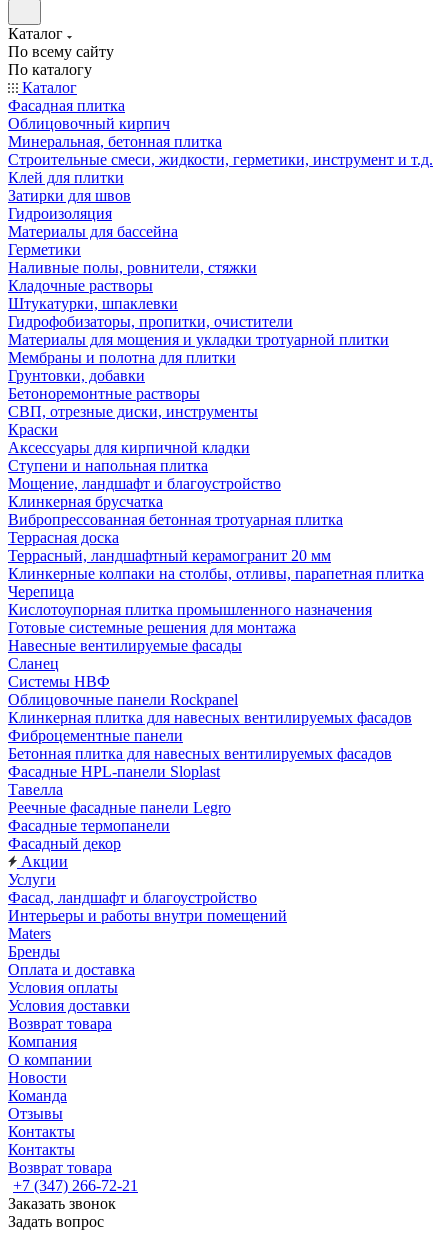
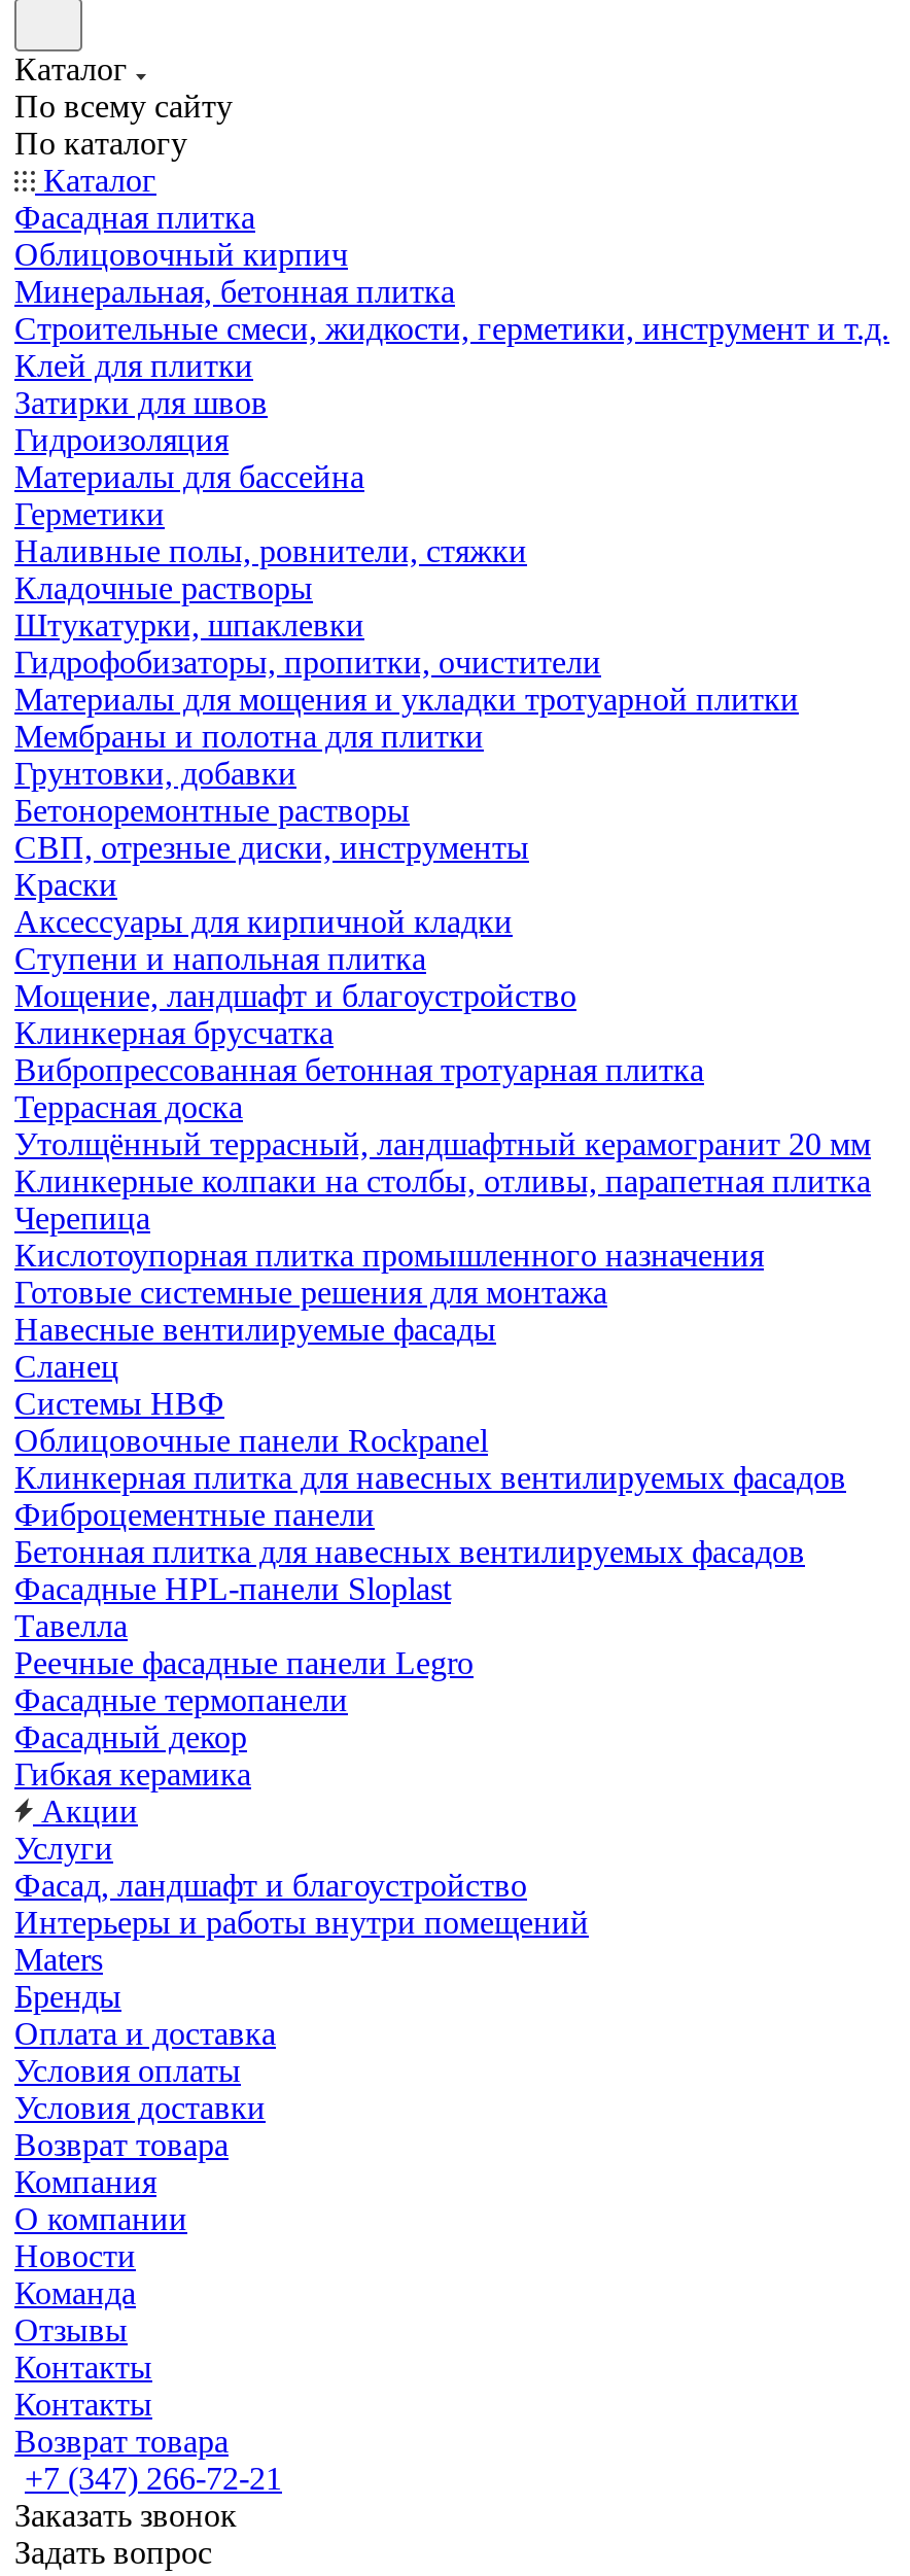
[8,547,331,564] Террасный, ландшафтный керамогранит 20 мм -> [14,1126,871,1161] Утолщённый террасный, ландшафтный керамогранит 20 мм
none -> [14,1756,251,1791] Гибкая керамика

